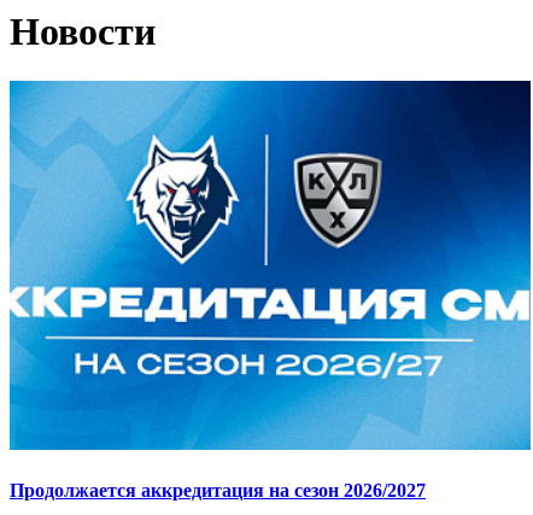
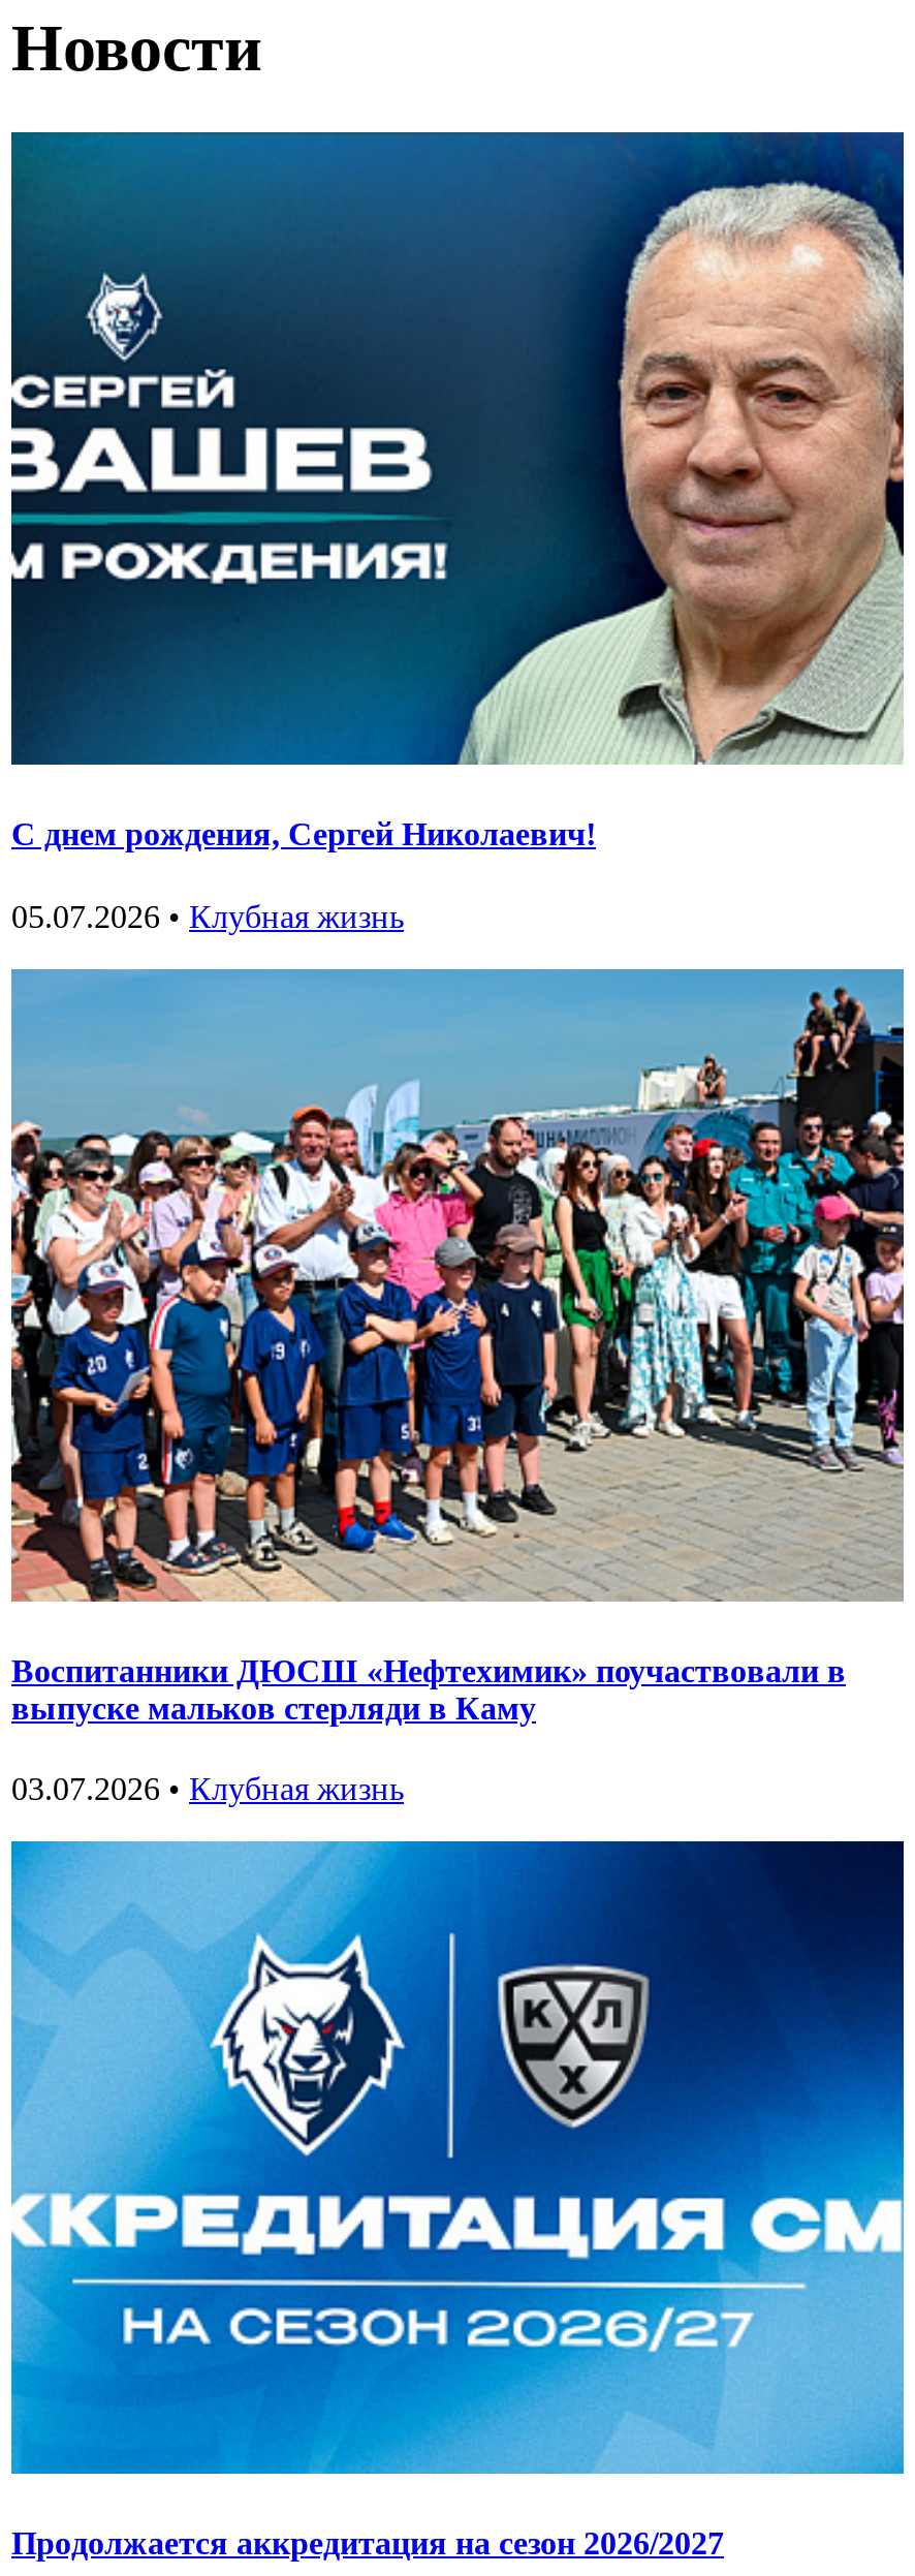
none -> [9,130,906,933] [image] | С днем рождения, Сергей Николаевич! | 05.07.2026 • Клубная жизнь
none -> [9,967,906,1806] [image] | Воспитанники ДЮСШ «Нефтехимик» поучаствовали в | выпуске мальков стерляди в Каму | 03.07.2026 • Клубная жизнь

